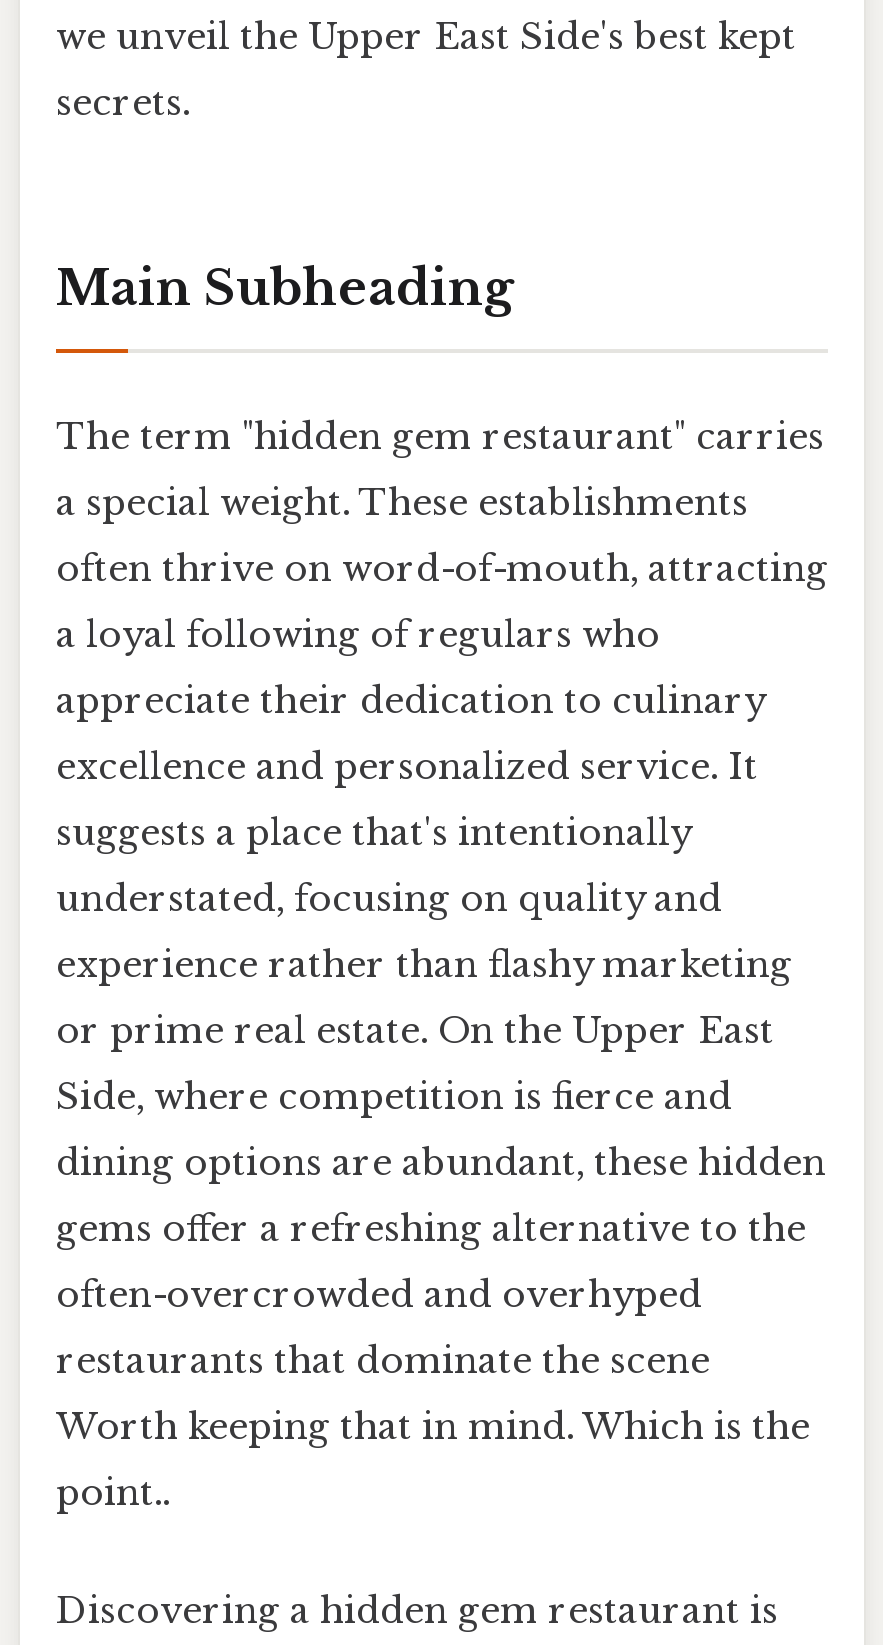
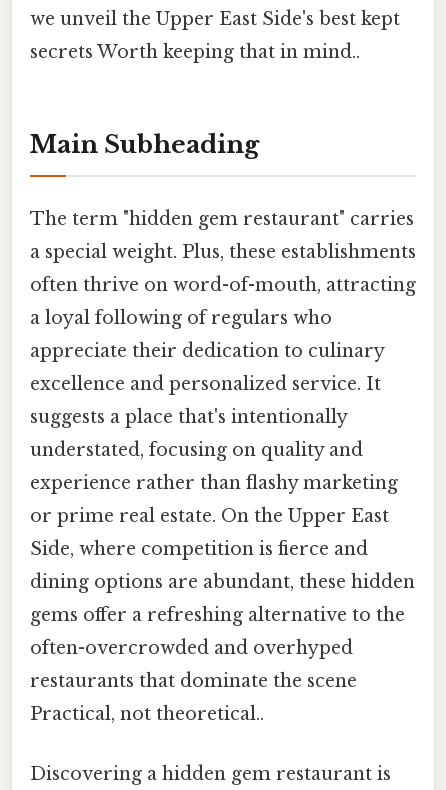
[56,82,190,126] secrets. -> [30,41,360,63] secrets Worth keeping that in mind..
[56,482,748,526] a special weight. These establishments -> [30,241,416,263] a special weight. Plus, these establishments
[56,1406,810,1516] Worth keeping that in mind. Which is the | point.. -> [30,703,264,725] Practical, not theoretical..

